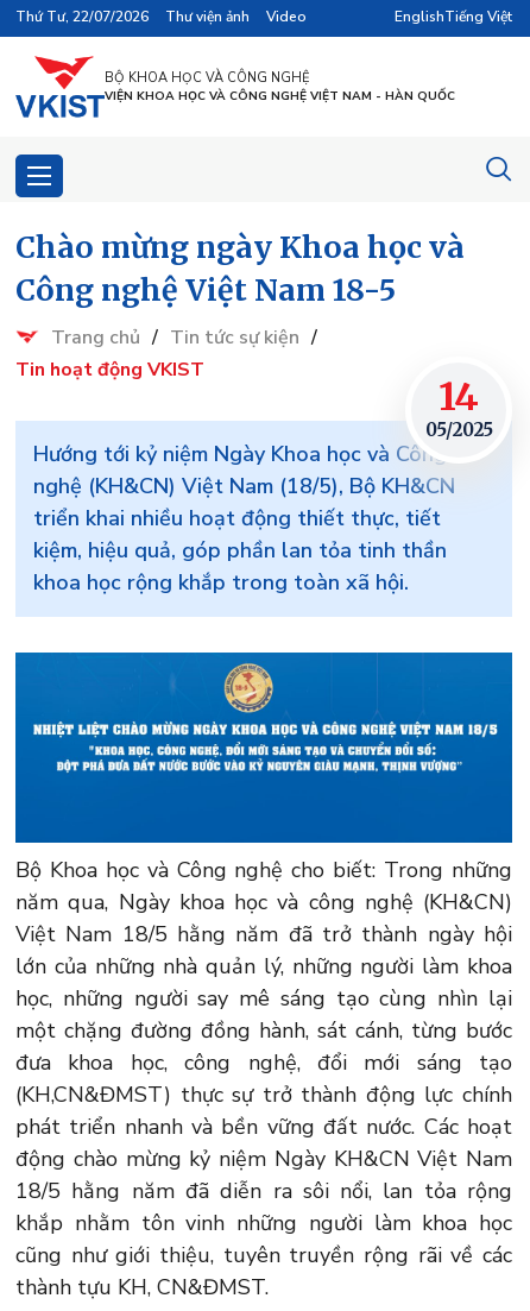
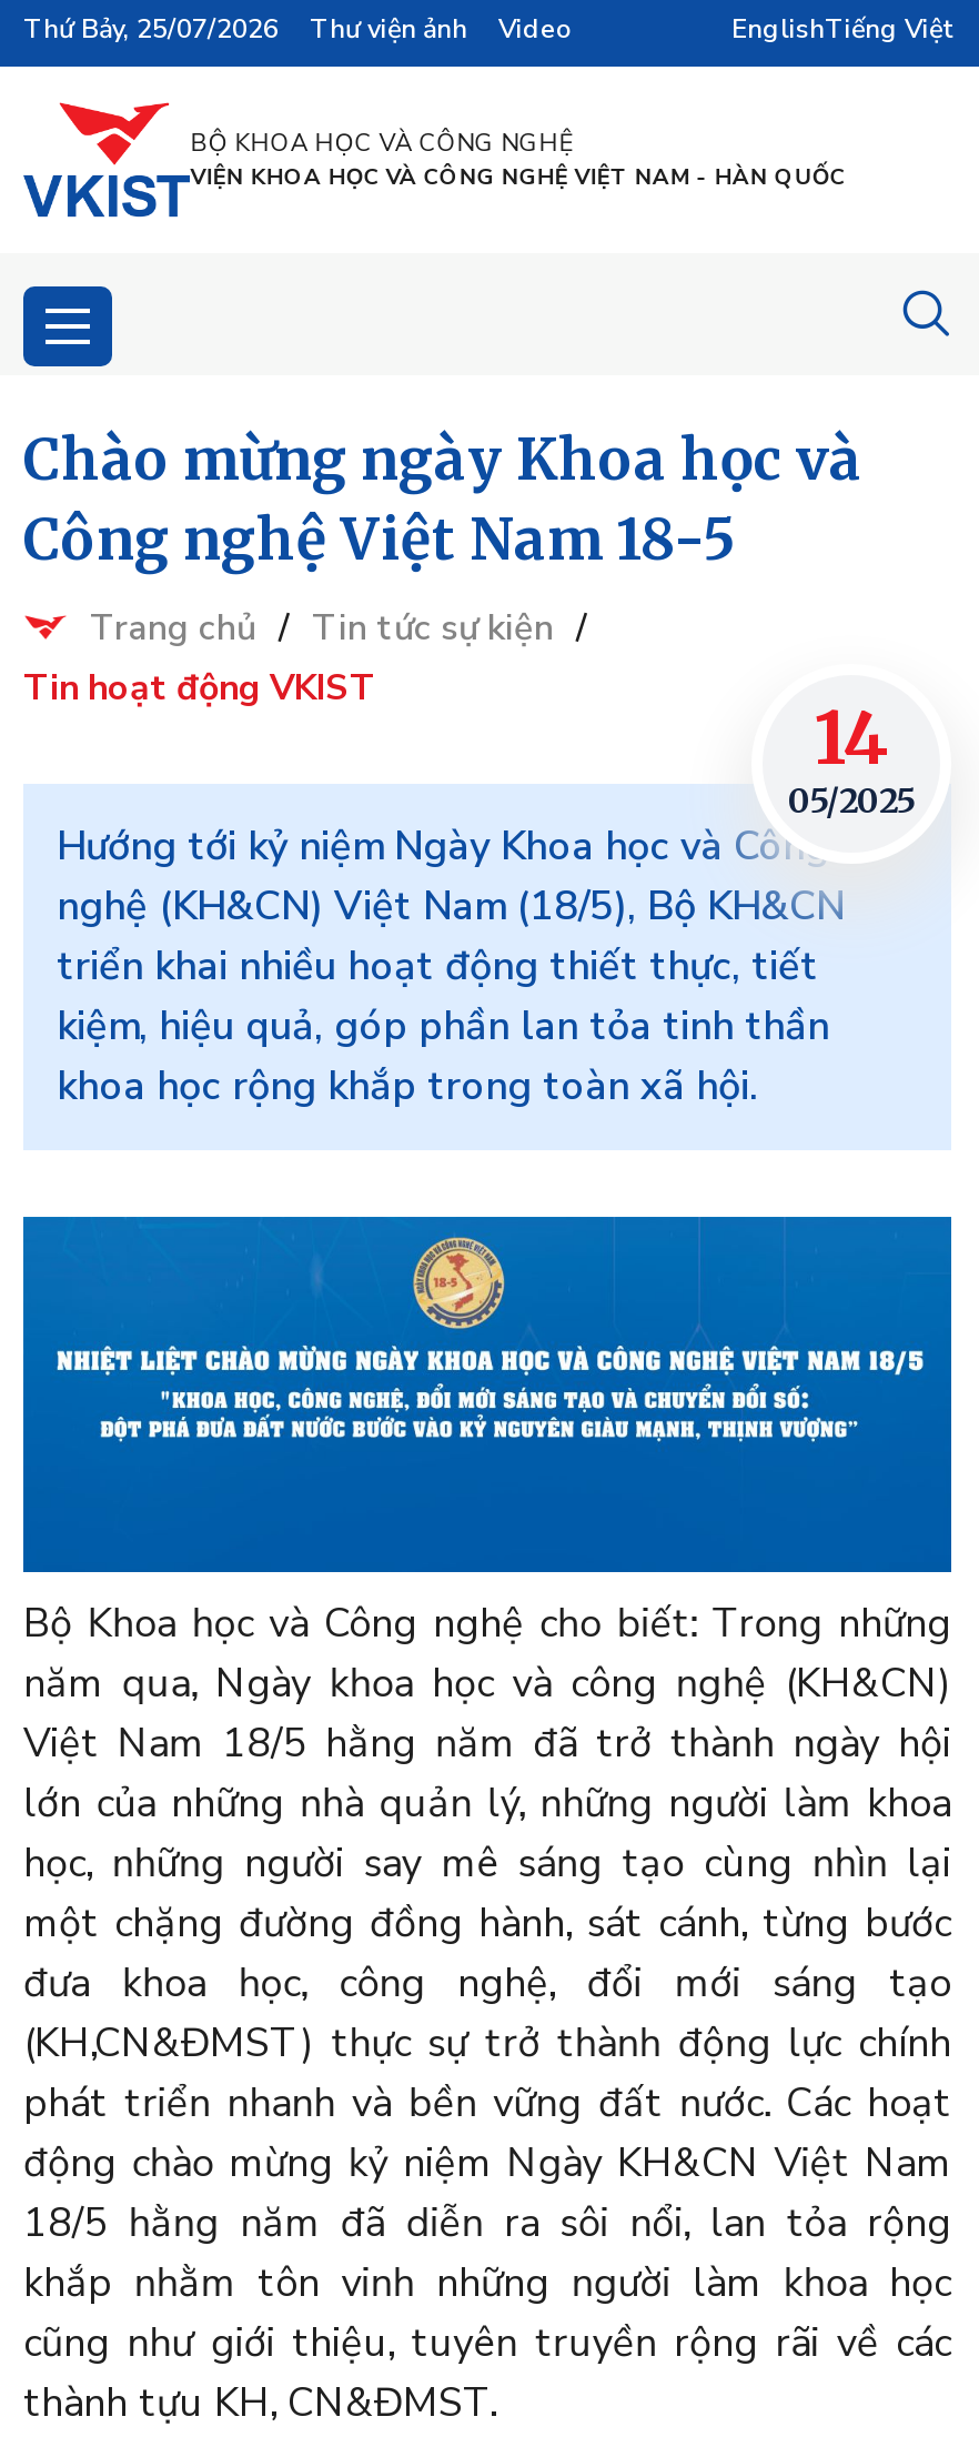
[15,7,307,26] Thứ Tư, 22/07/2026 Thư viện ảnh Video -> [23,11,574,47] Thứ Bảy, 25/07/2026 Thư viện ảnh Video

